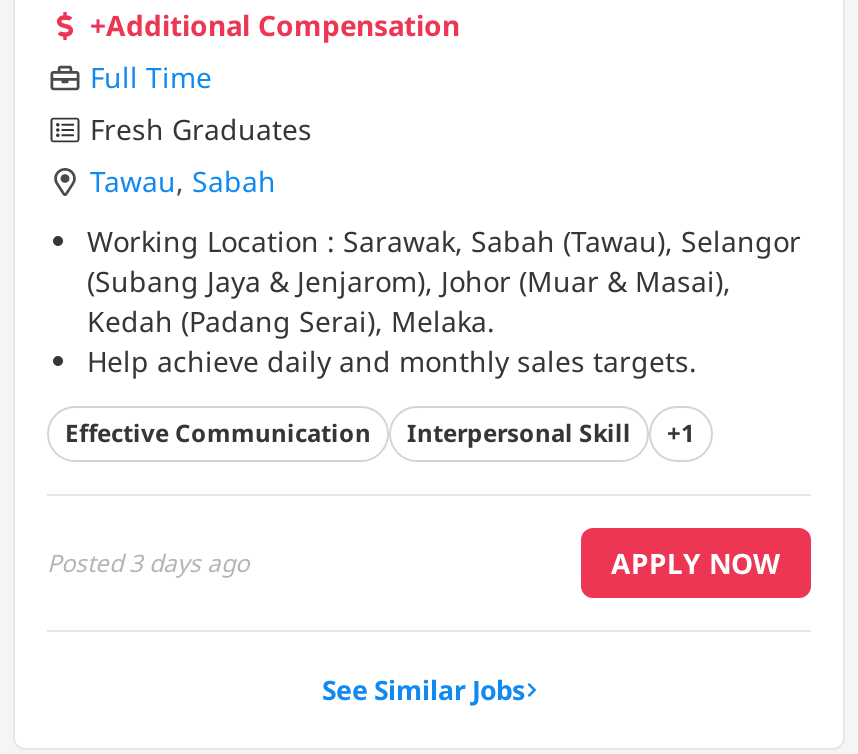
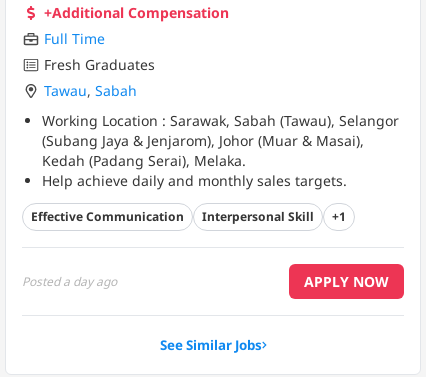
[47,545,249,579] Posted3 days ago -> [22,272,117,289] Posteda day ago

